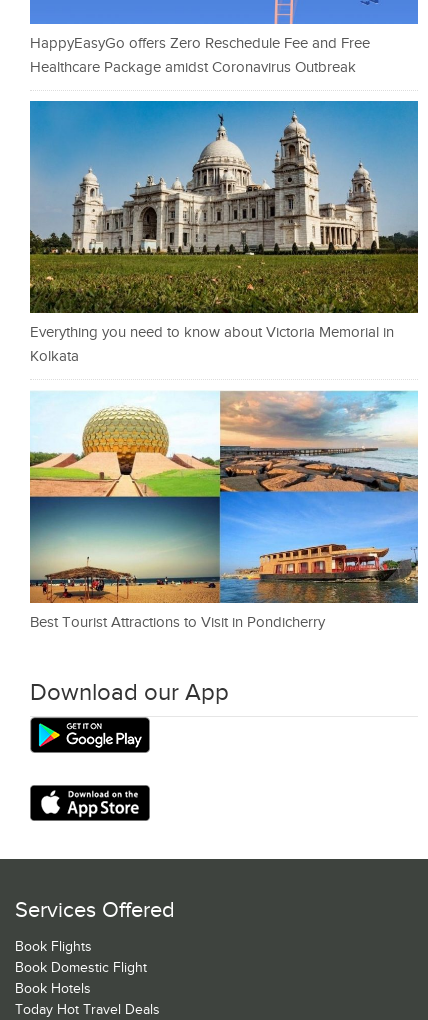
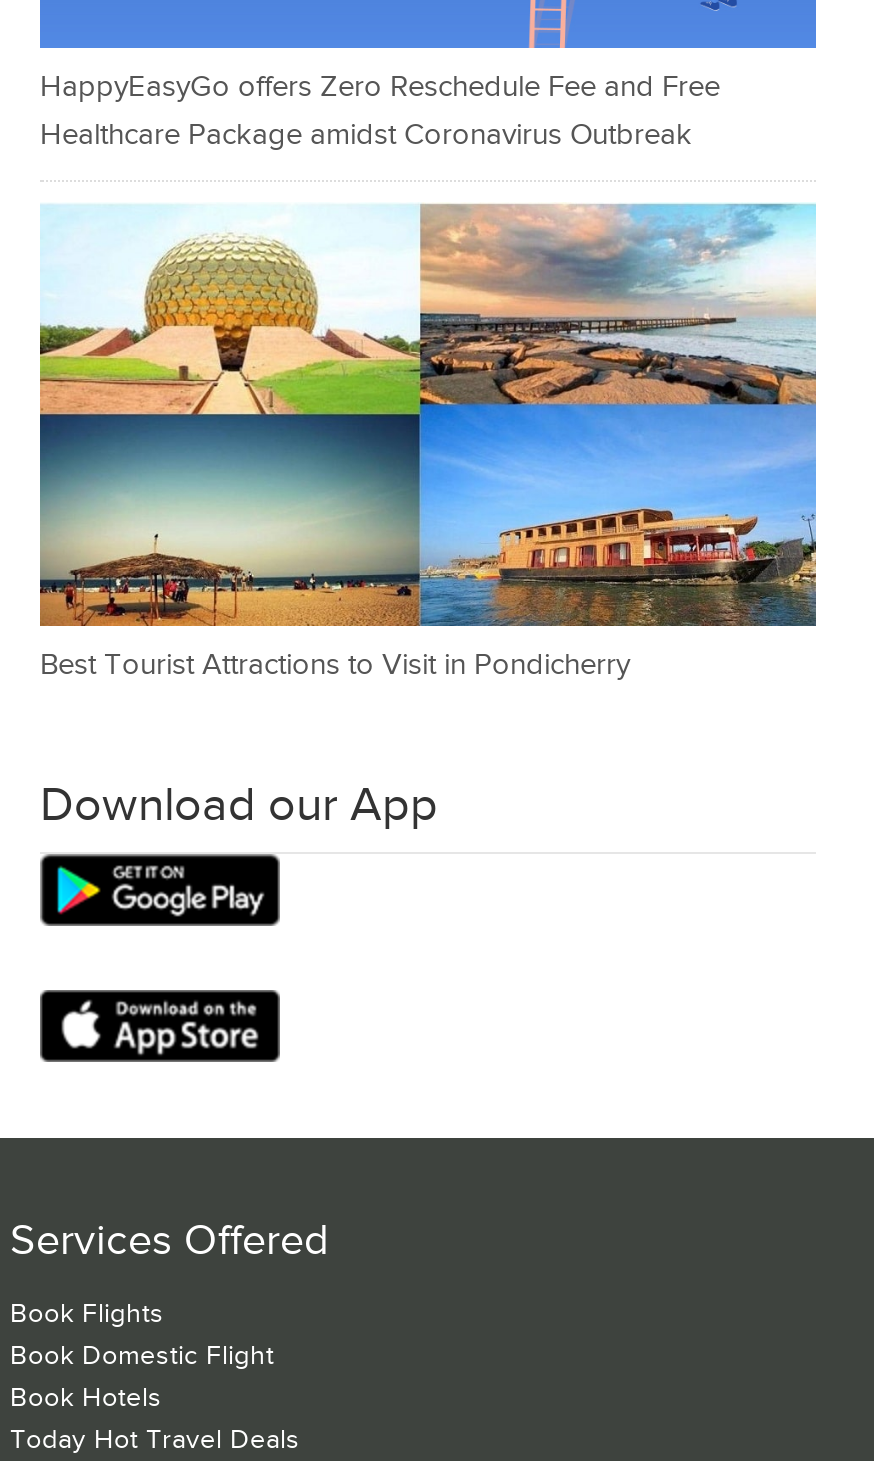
[29,100,419,365] [image] | Everything you need to know about Victoria Memorial in | Kolkata -> none

